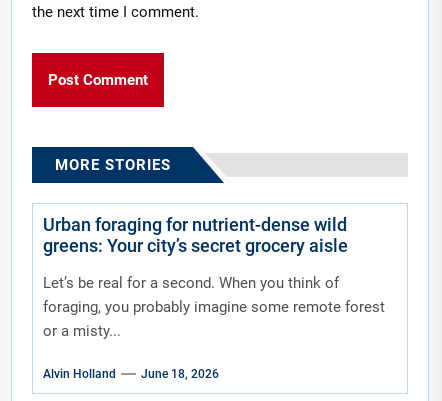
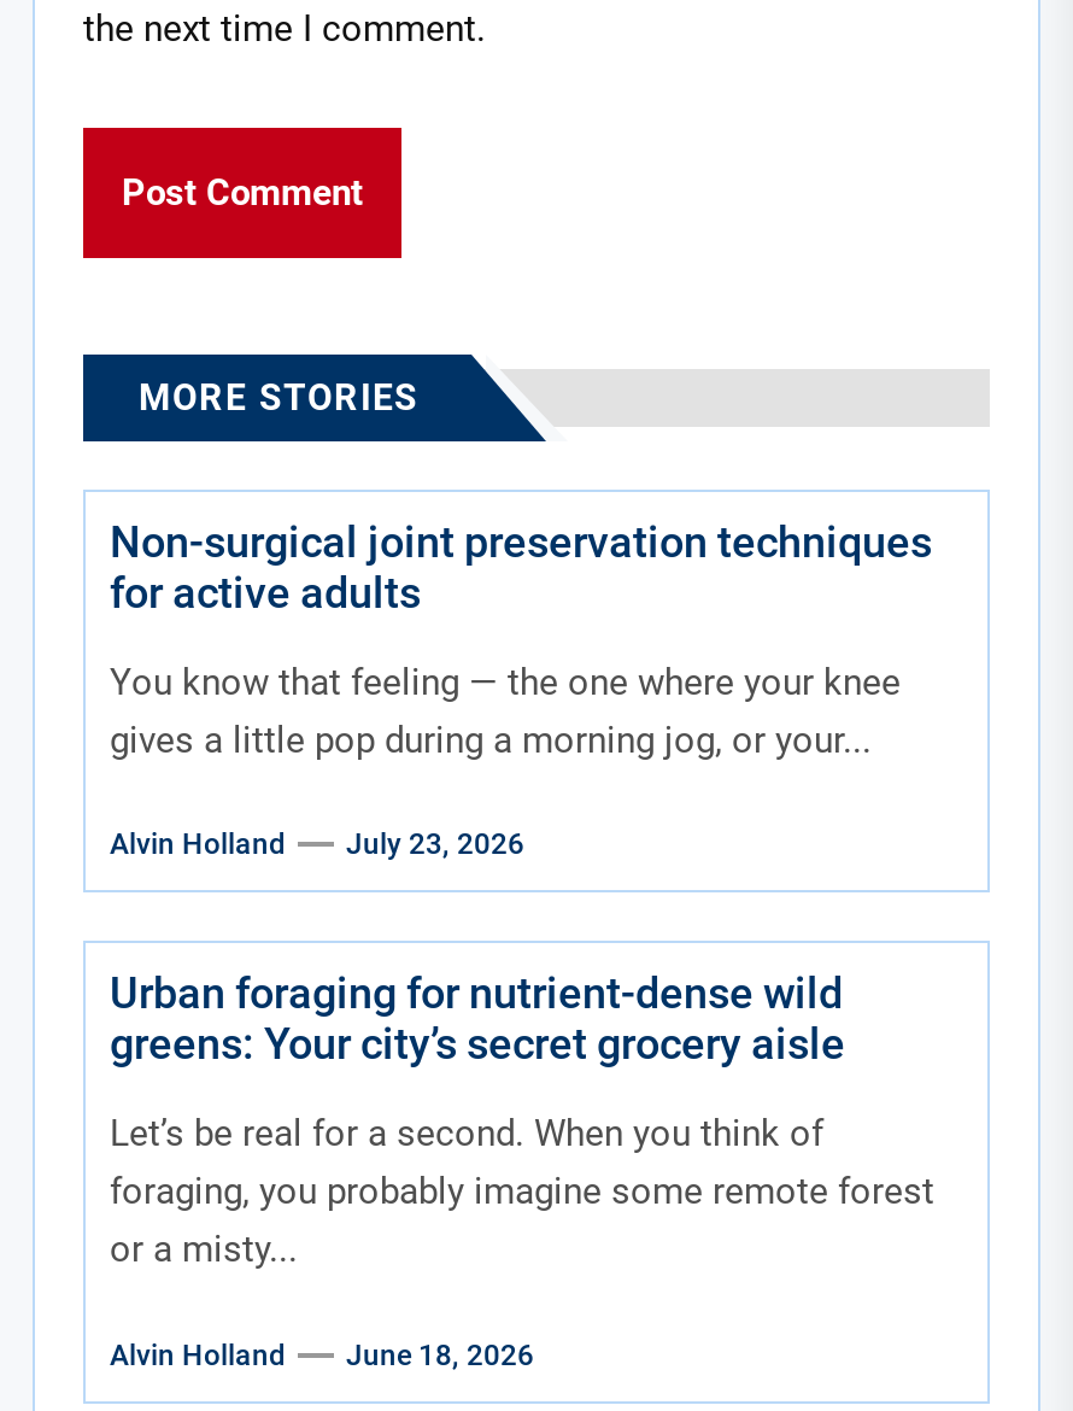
none -> [110,515,932,861] Non-surgical joint preservation techniques | for active adults | You know that feeling — the one where your knee | gives a little pop during a morning jog, or your... | Alvin Holland | July 23, 2026

